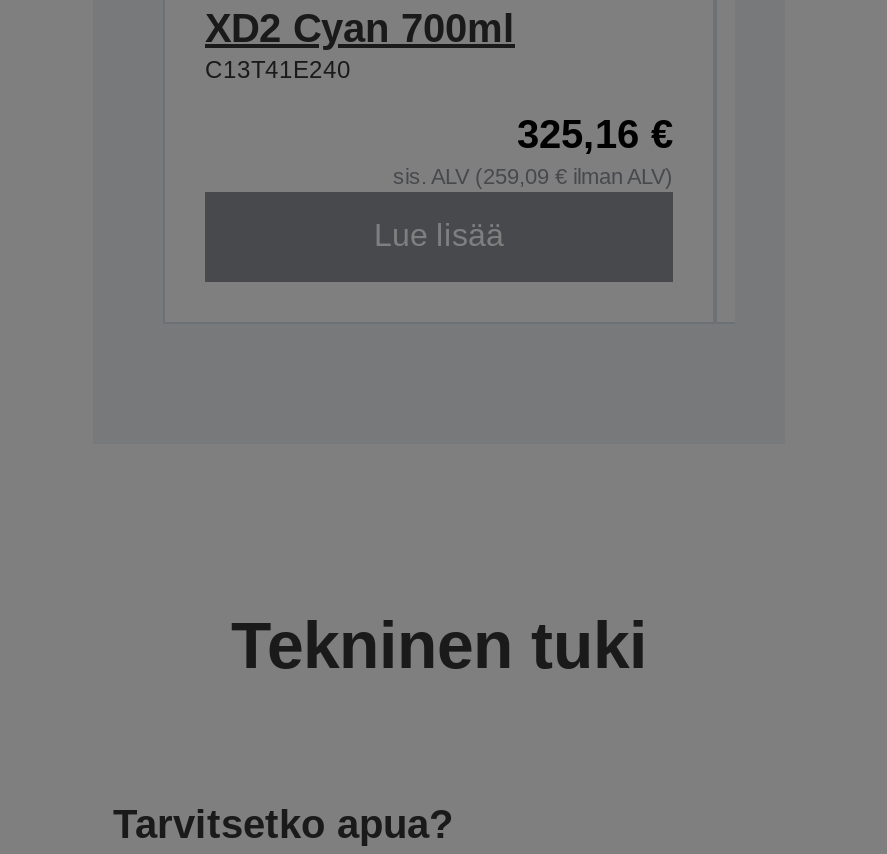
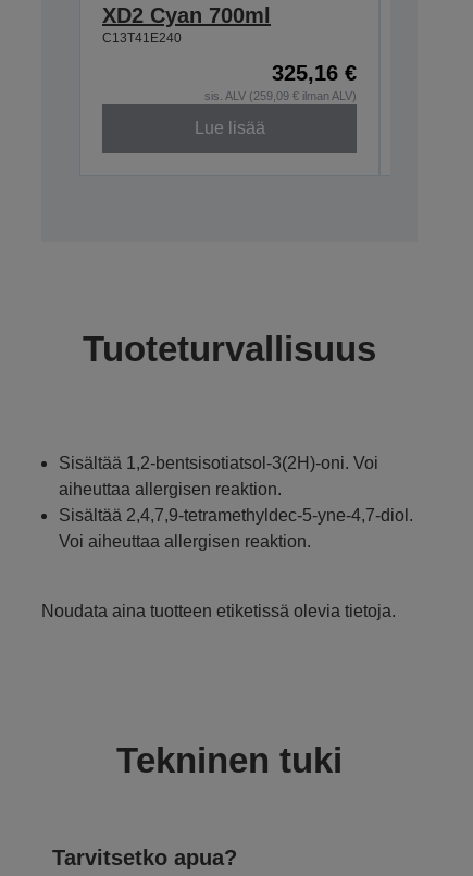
none -> [41,602,396,620] Noudata aina tuotteen etiketissä olevia tietoja.
none -> [59,328,413,550] Tuoteturvallisuus | Sisältää 1,2-bentsisotiatsol-3(2H)-oni. Voi | aiheuttaa allergisen reaktion. | Sisältää 2,4,7,9-tetramethyldec-5-yne-4,7-diol. | Voi aiheuttaa allergisen reaktion.

